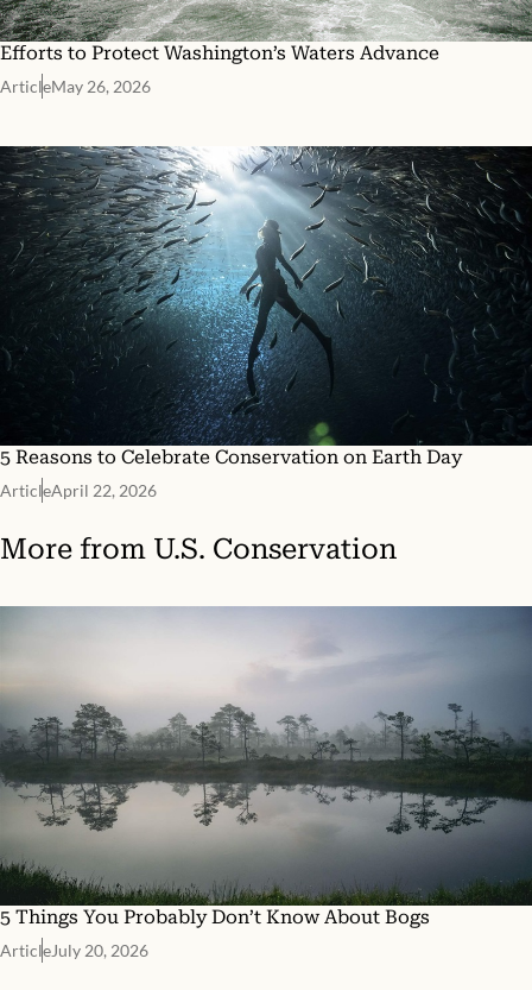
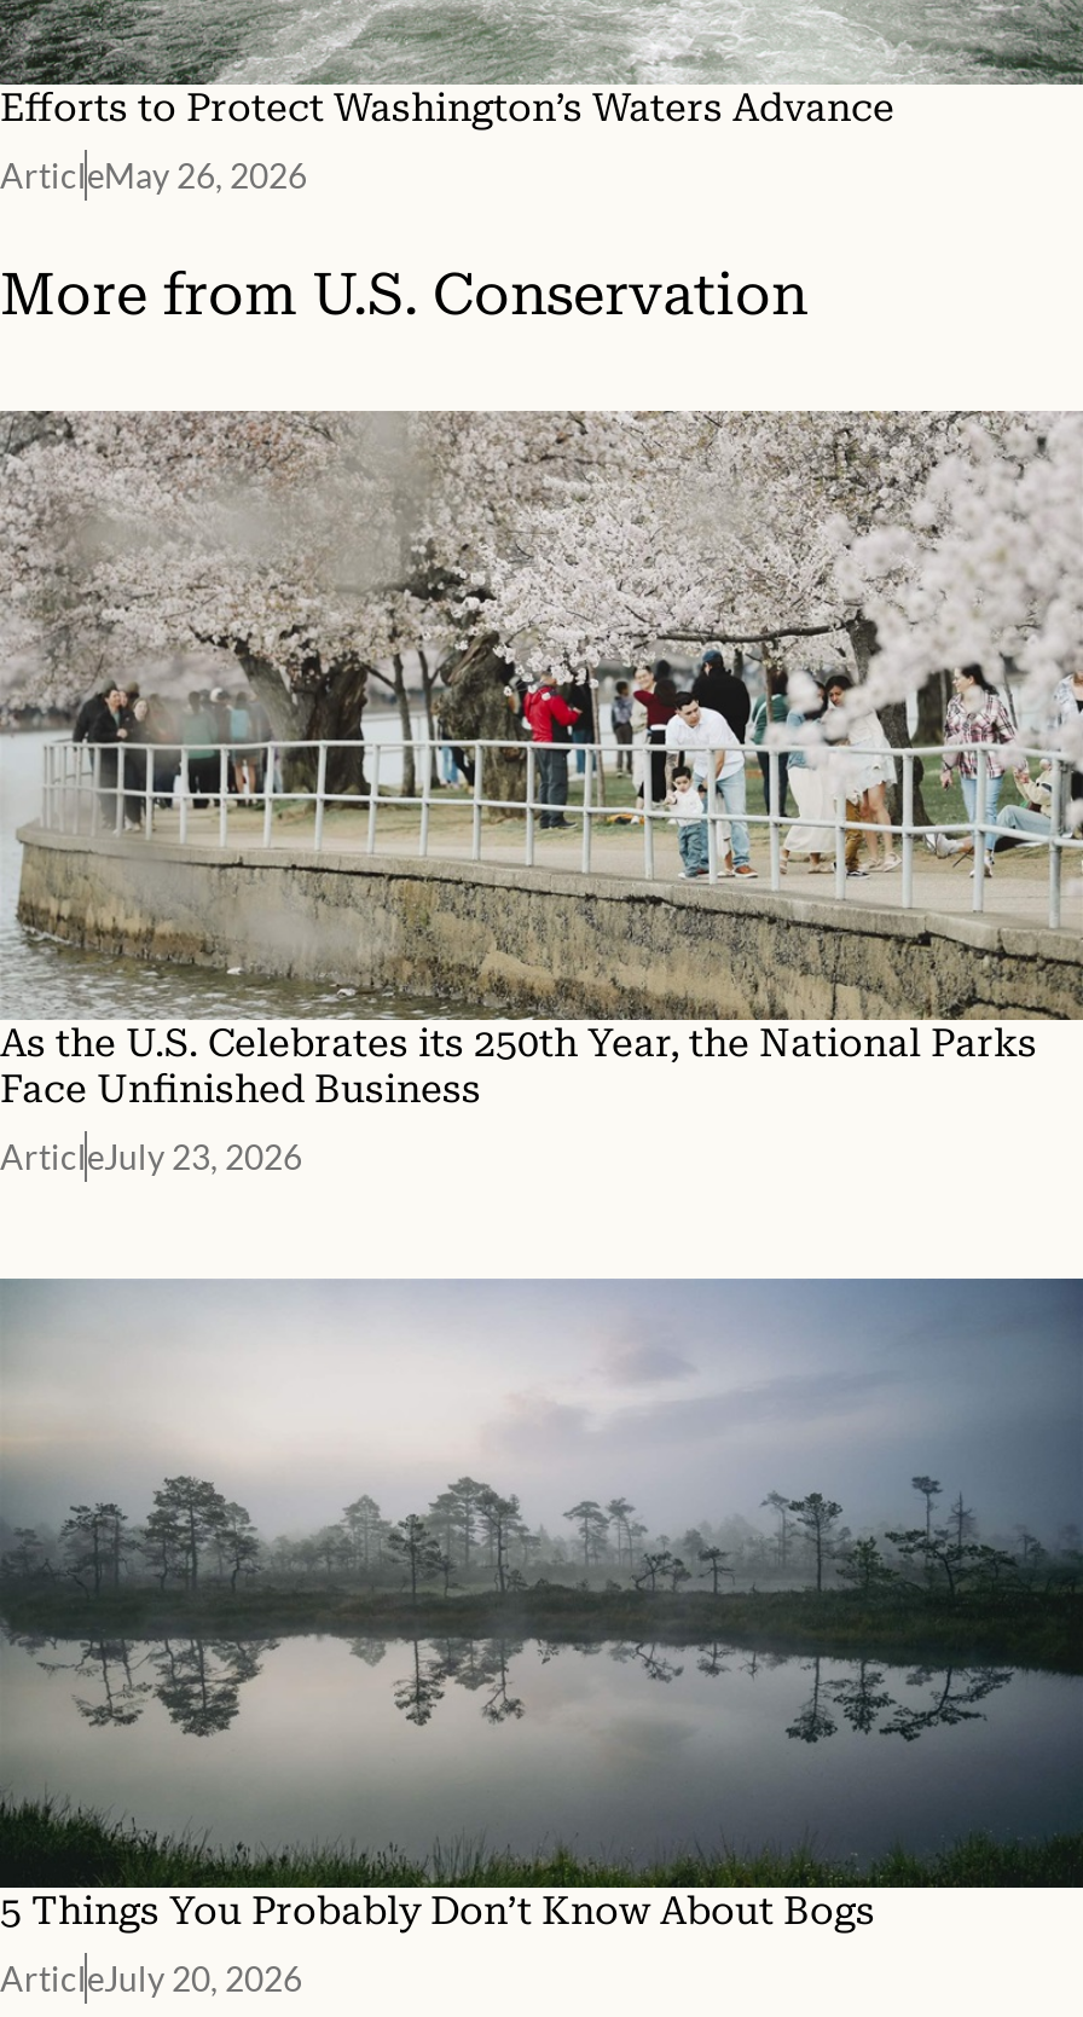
[4,145,528,446] [image] -> [7,411,1076,1022] [image]
[0,445,462,500] 5 Reasons to Celebrate Conservation on Earth Day | ArticleApril 22, 2026 -> none
moved [0,532,397,565] -> [0,261,807,328]: More from U.S. Conservation
none -> [0,1019,1037,1177] As the U.S. Celebrates its 250th Year, the National Parks | Face Unfinished Business | ArticleJuly 23, 2026

